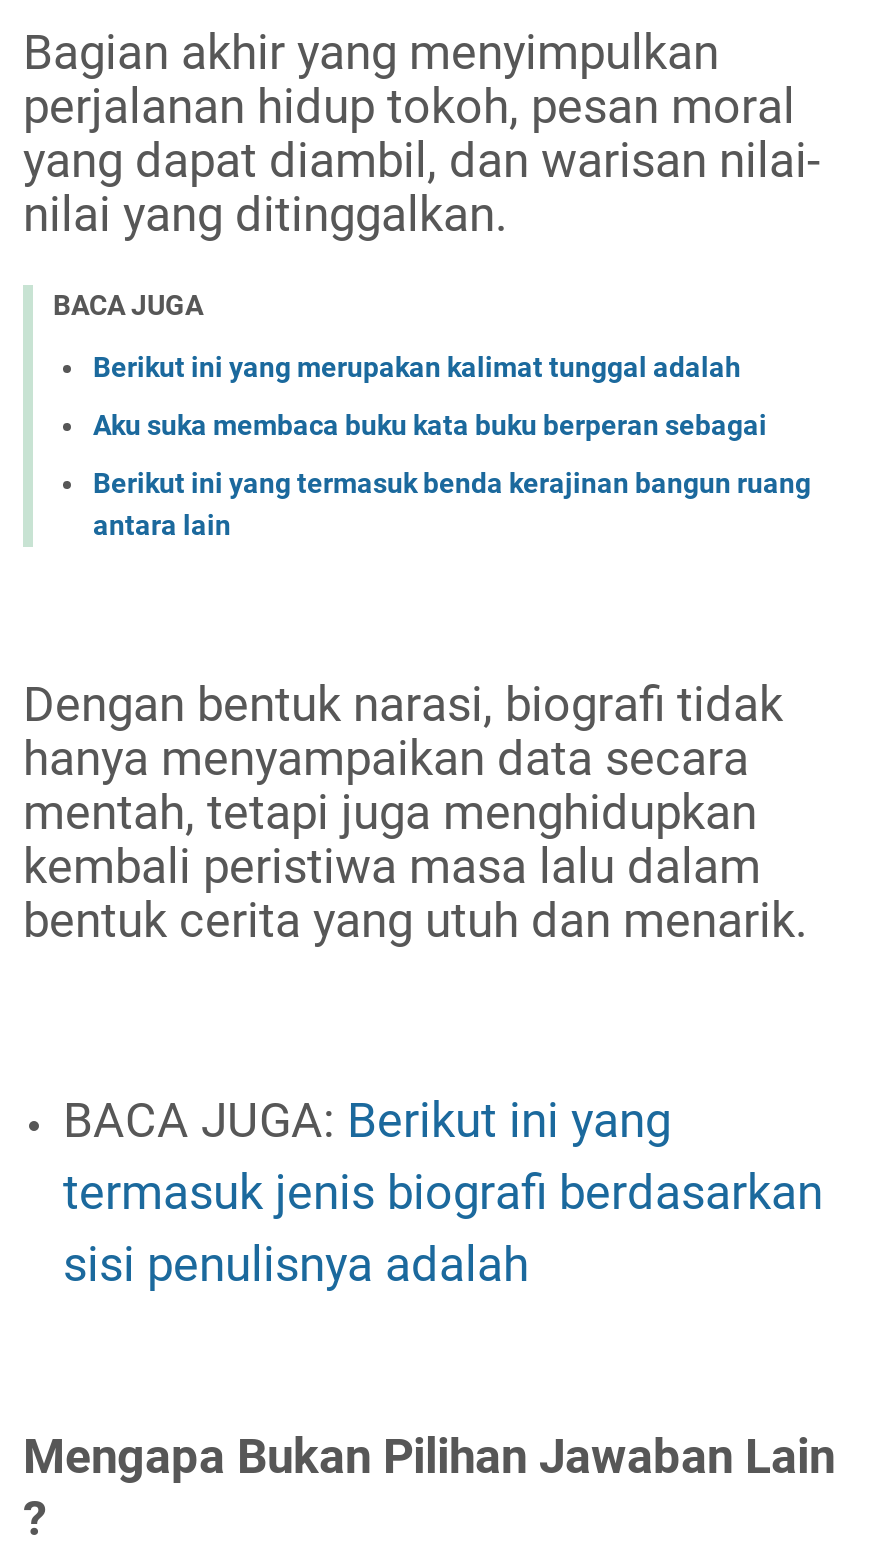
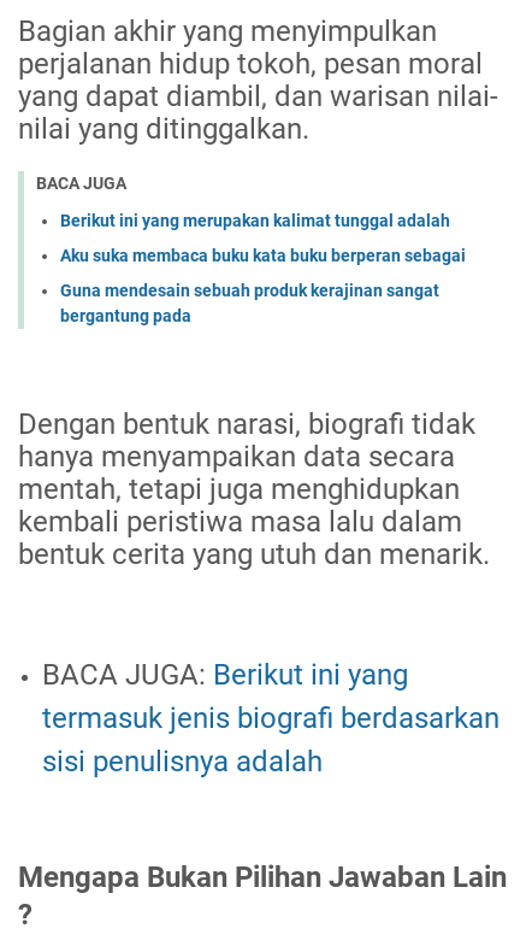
[93,466,811,540] Berikut ini yang termasuk benda kerajinan bangun ruang | antara lain -> [60,280,439,325] Guna mendesain sebuah produk kerajinan sangat | bergantung pada

